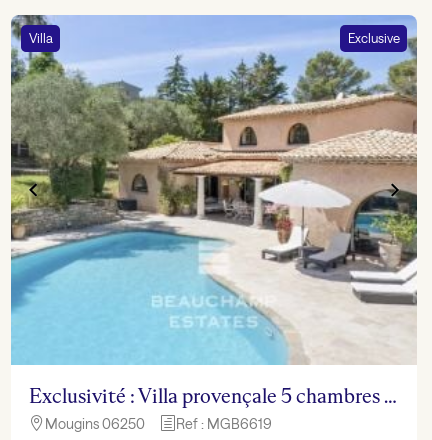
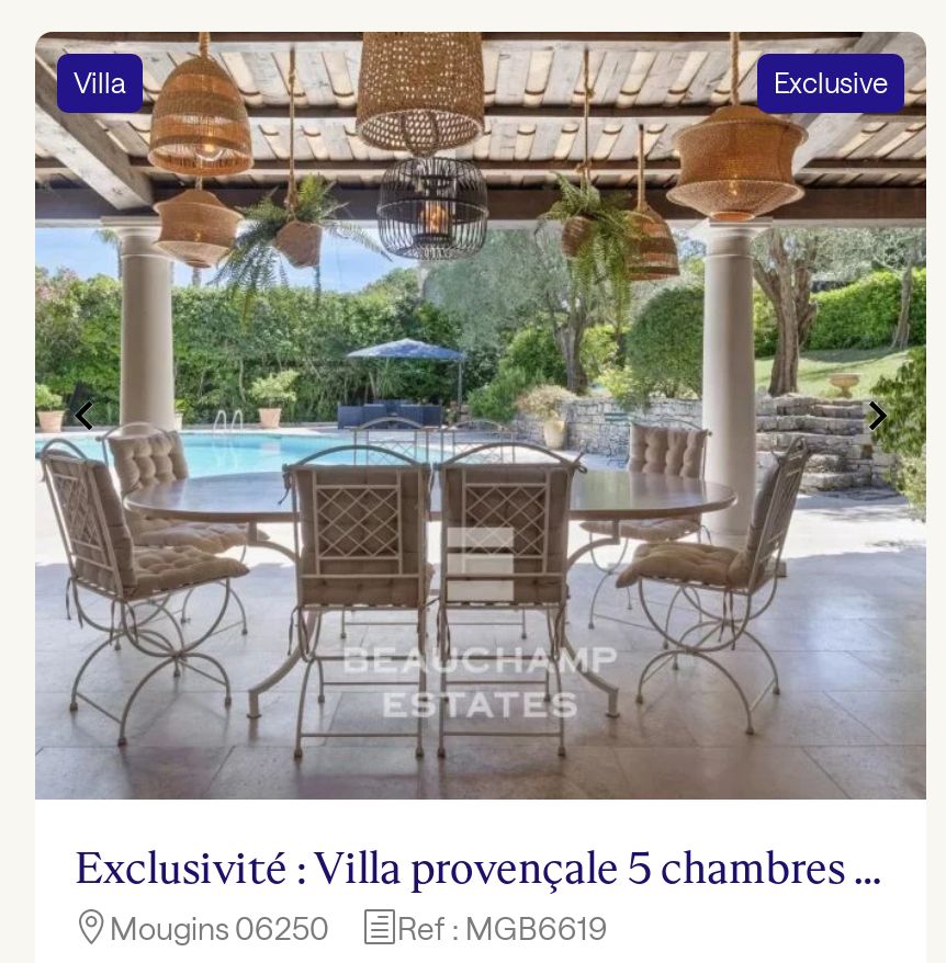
[10,14,418,366] [image] -> [33,30,928,802] [image]

